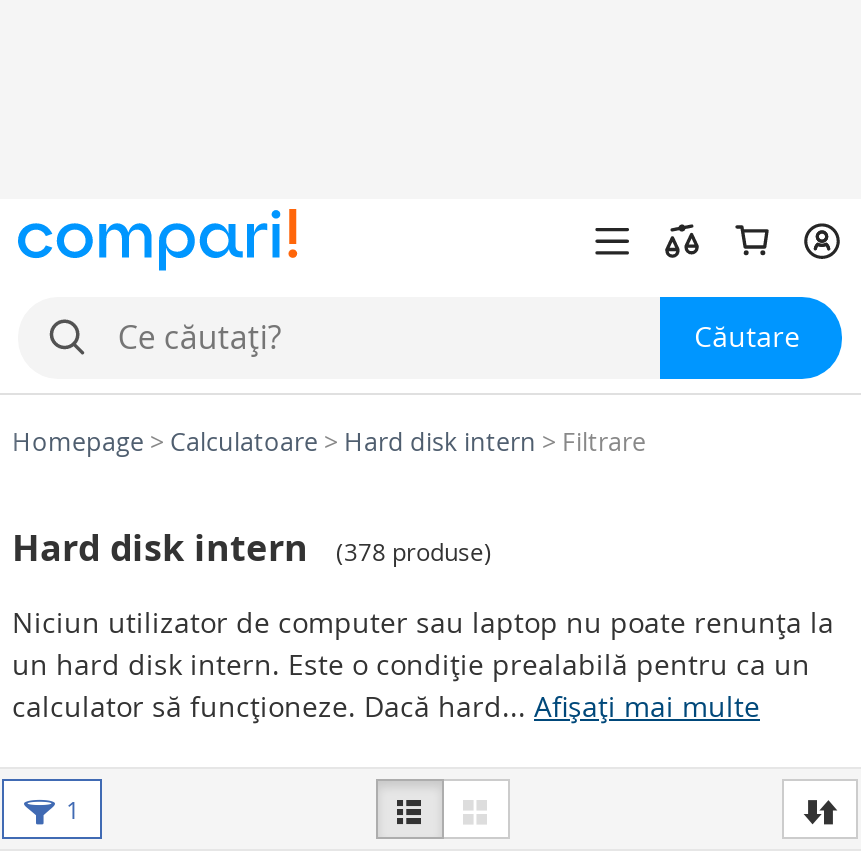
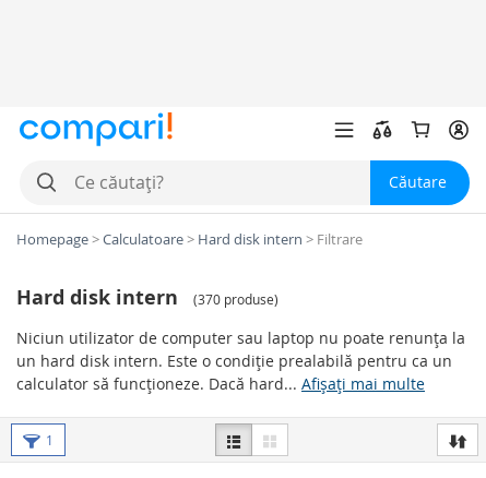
[12,522,492,572] Hard disk intern (378 produse) -> [16,283,278,310] Hard disk intern (370 produse)

